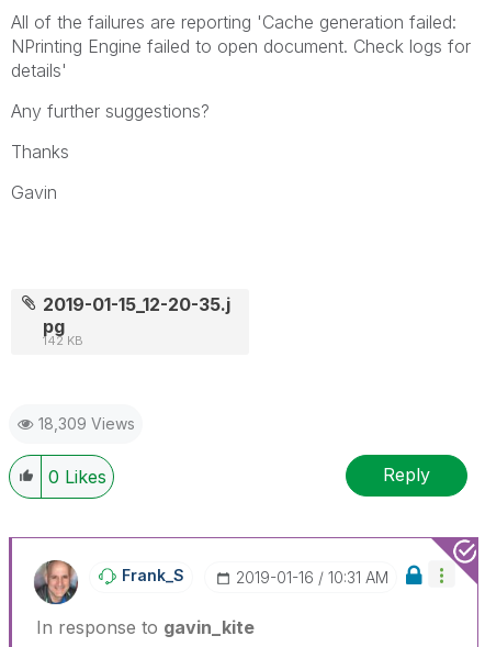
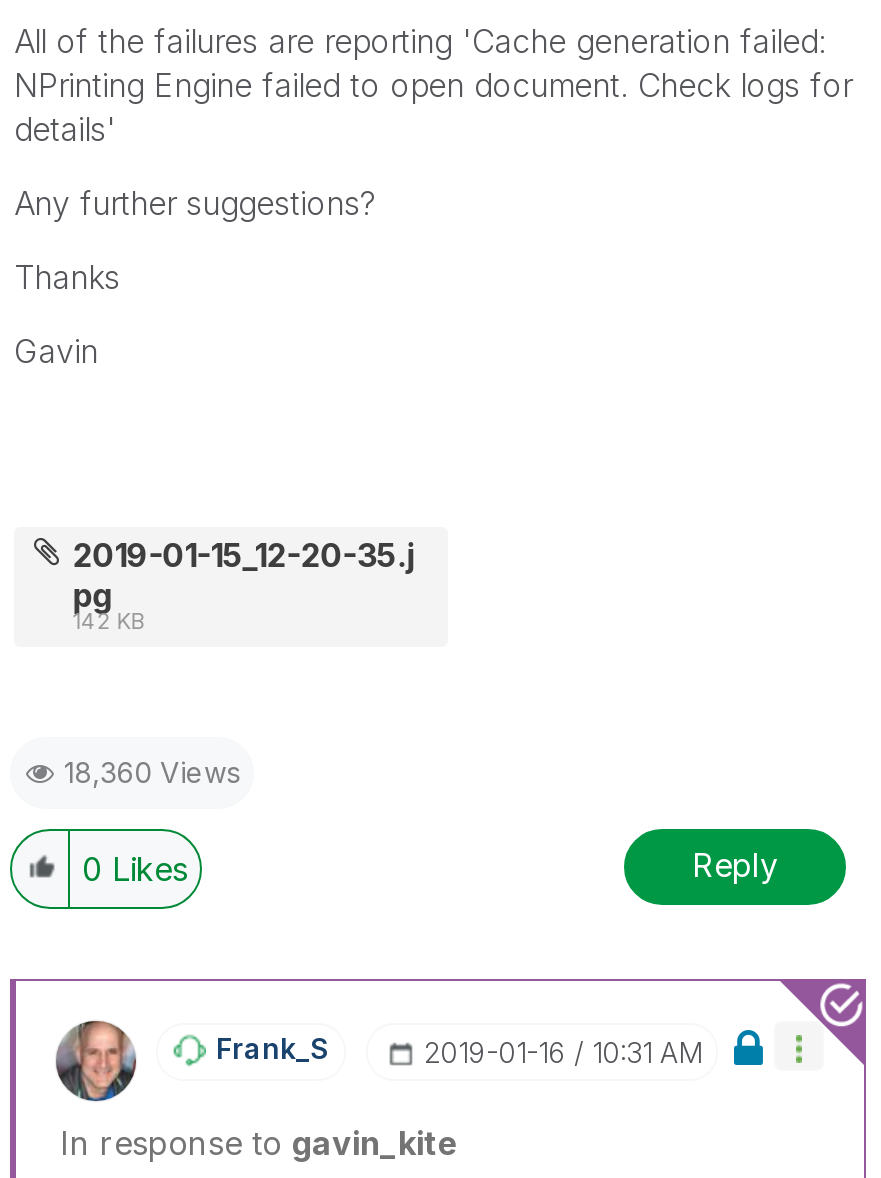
[38,414,135,432] 18,309 Views -> [64,754,240,788] 18,360 Views

